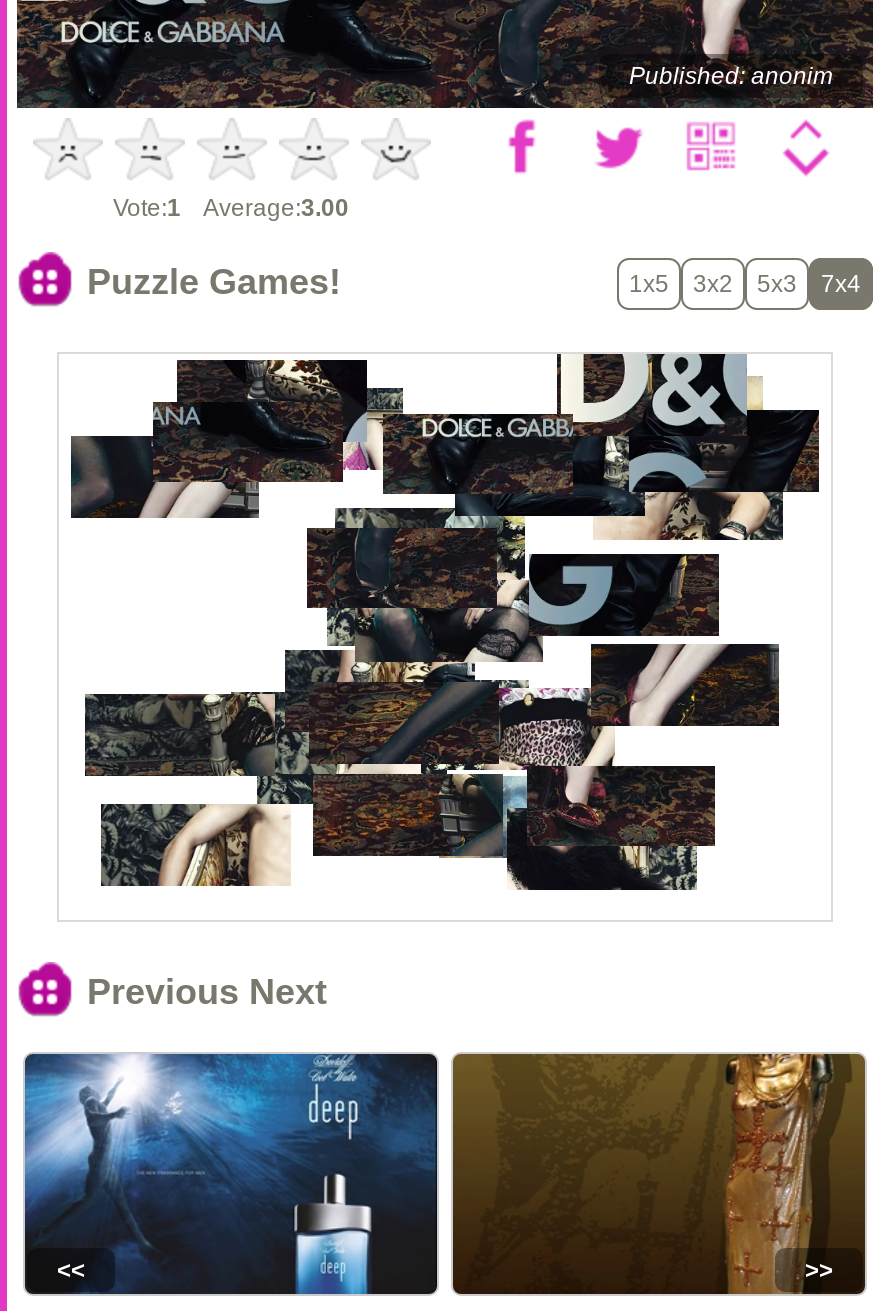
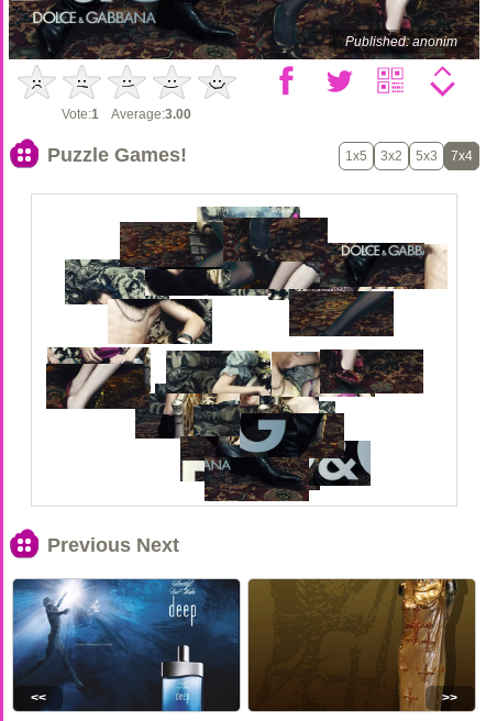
[69,352,821,912] [image] -> [38,195,450,502] [image]

